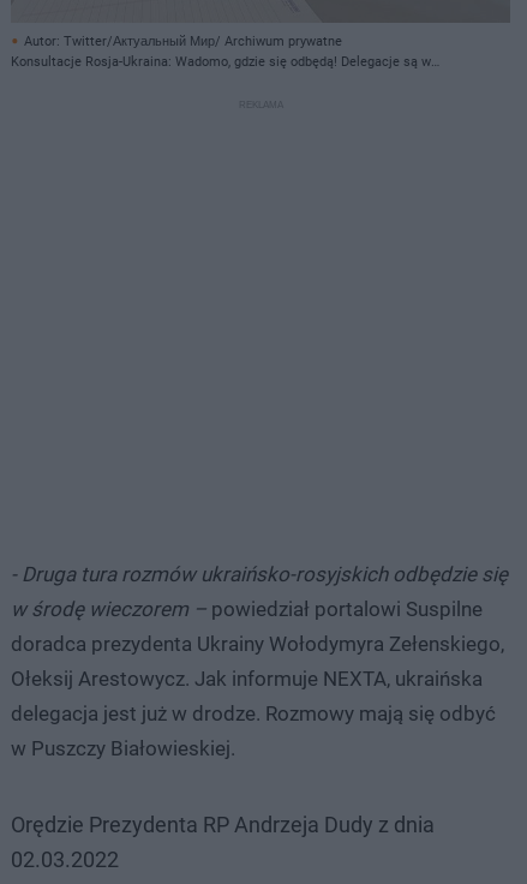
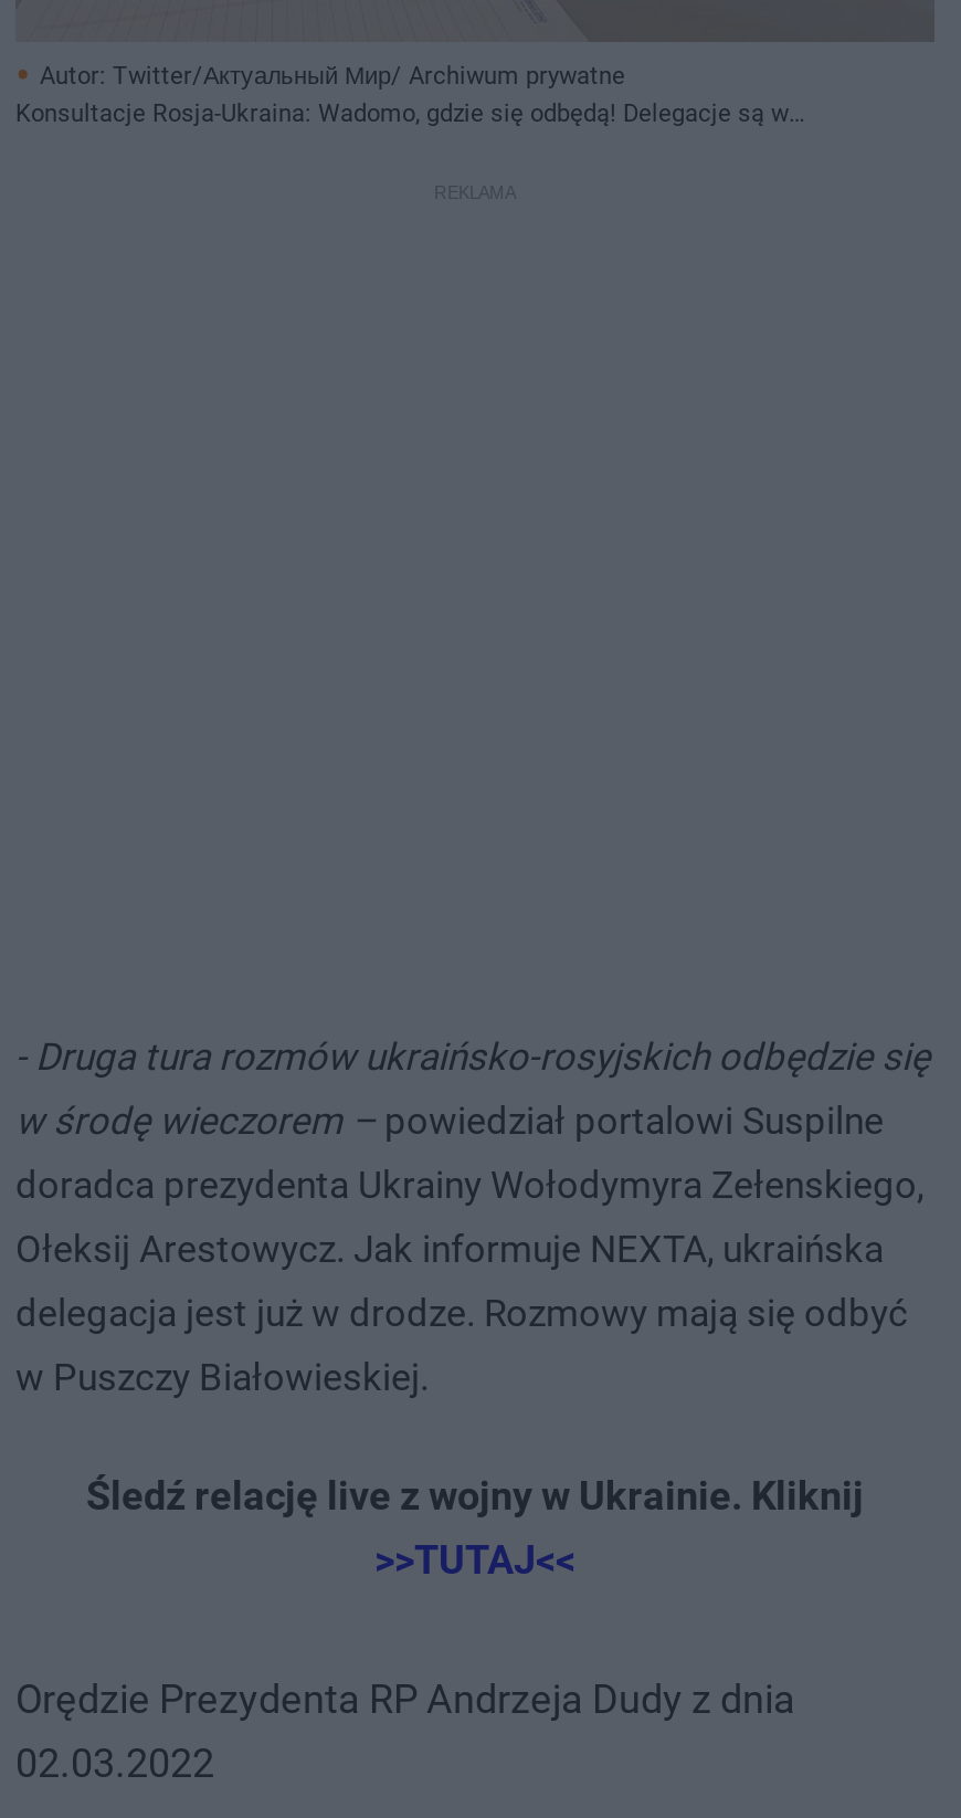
none -> [86,1472,864,1582] Śledź relację live z wojny w Ukrainie. Kliknij | >>TUTAJ<<

